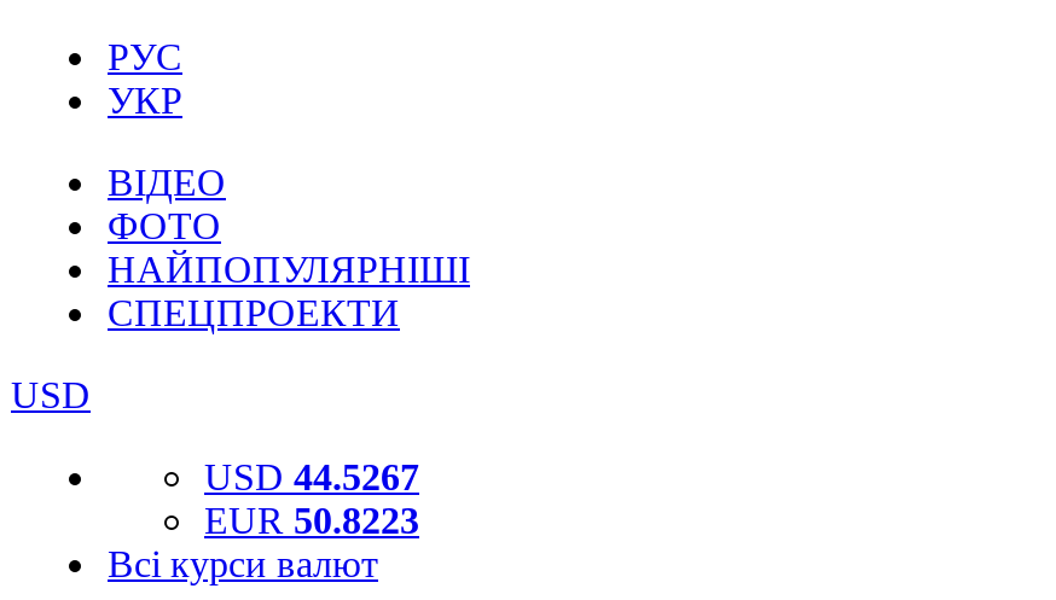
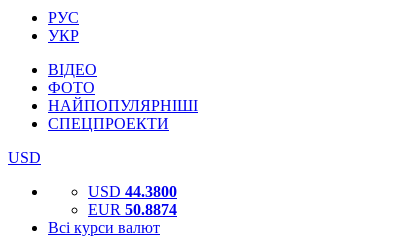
[204,456,419,497] USD 44.5267 -> [88,183,177,200] USD 44.3800
[204,500,419,541] EUR 50.8223 -> [88,201,177,218] EUR 50.8874

